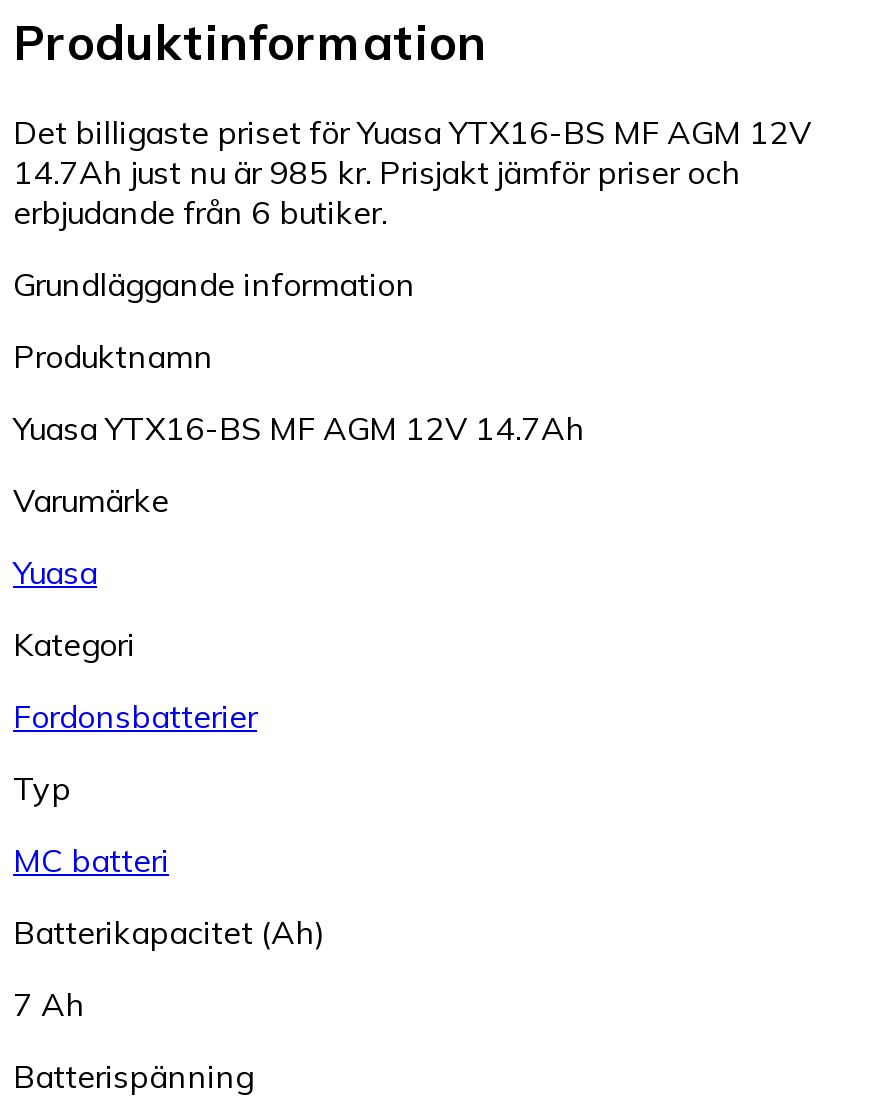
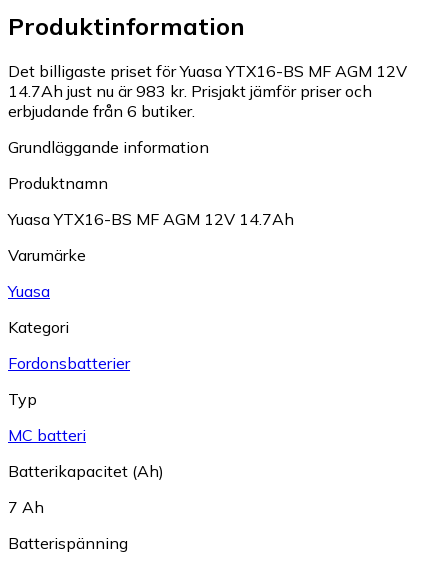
[13,151,741,191] 14.7Ah just nu är 985 kr. Prisjakt jämför priser och -> [8,80,372,100] 14.7Ah just nu är 983 kr. Prisjakt jämför priser och

